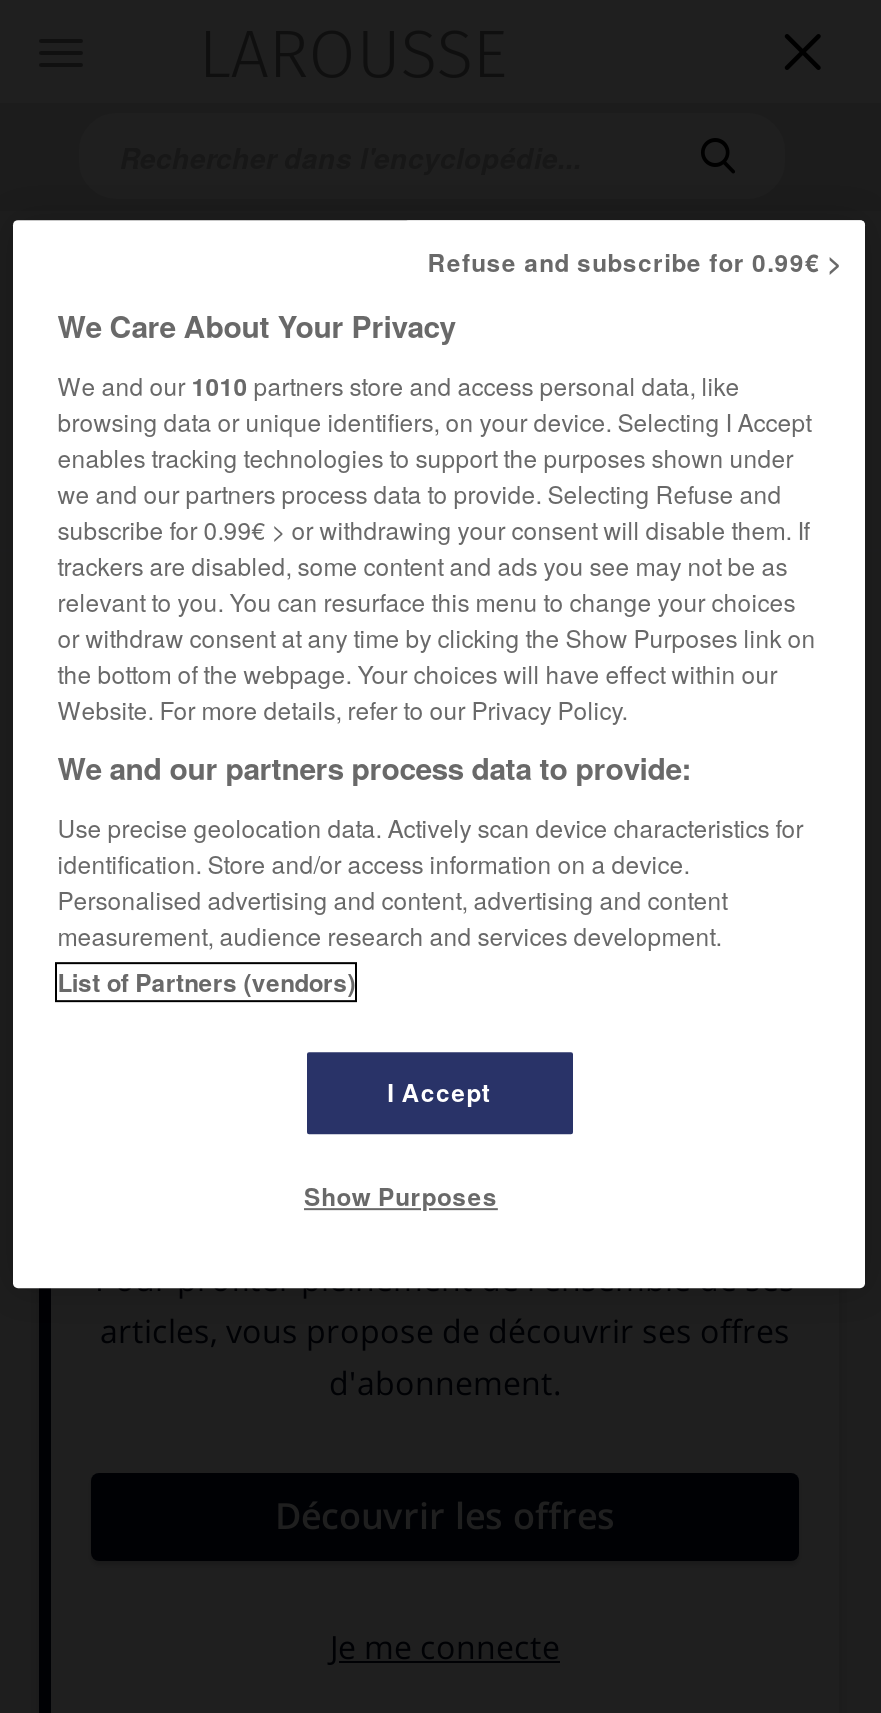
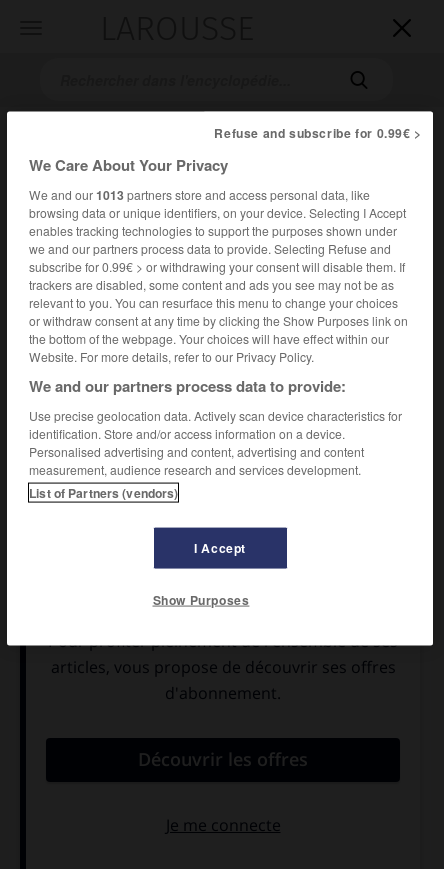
[57,369,739,405] We and our 1010 partners store and access personal data, like -> [29,186,370,204] We and our 1013 partners store and access personal data, like

